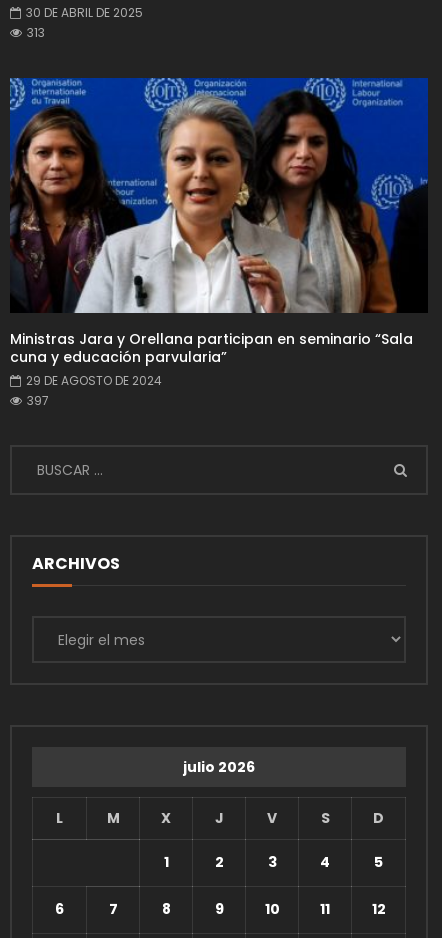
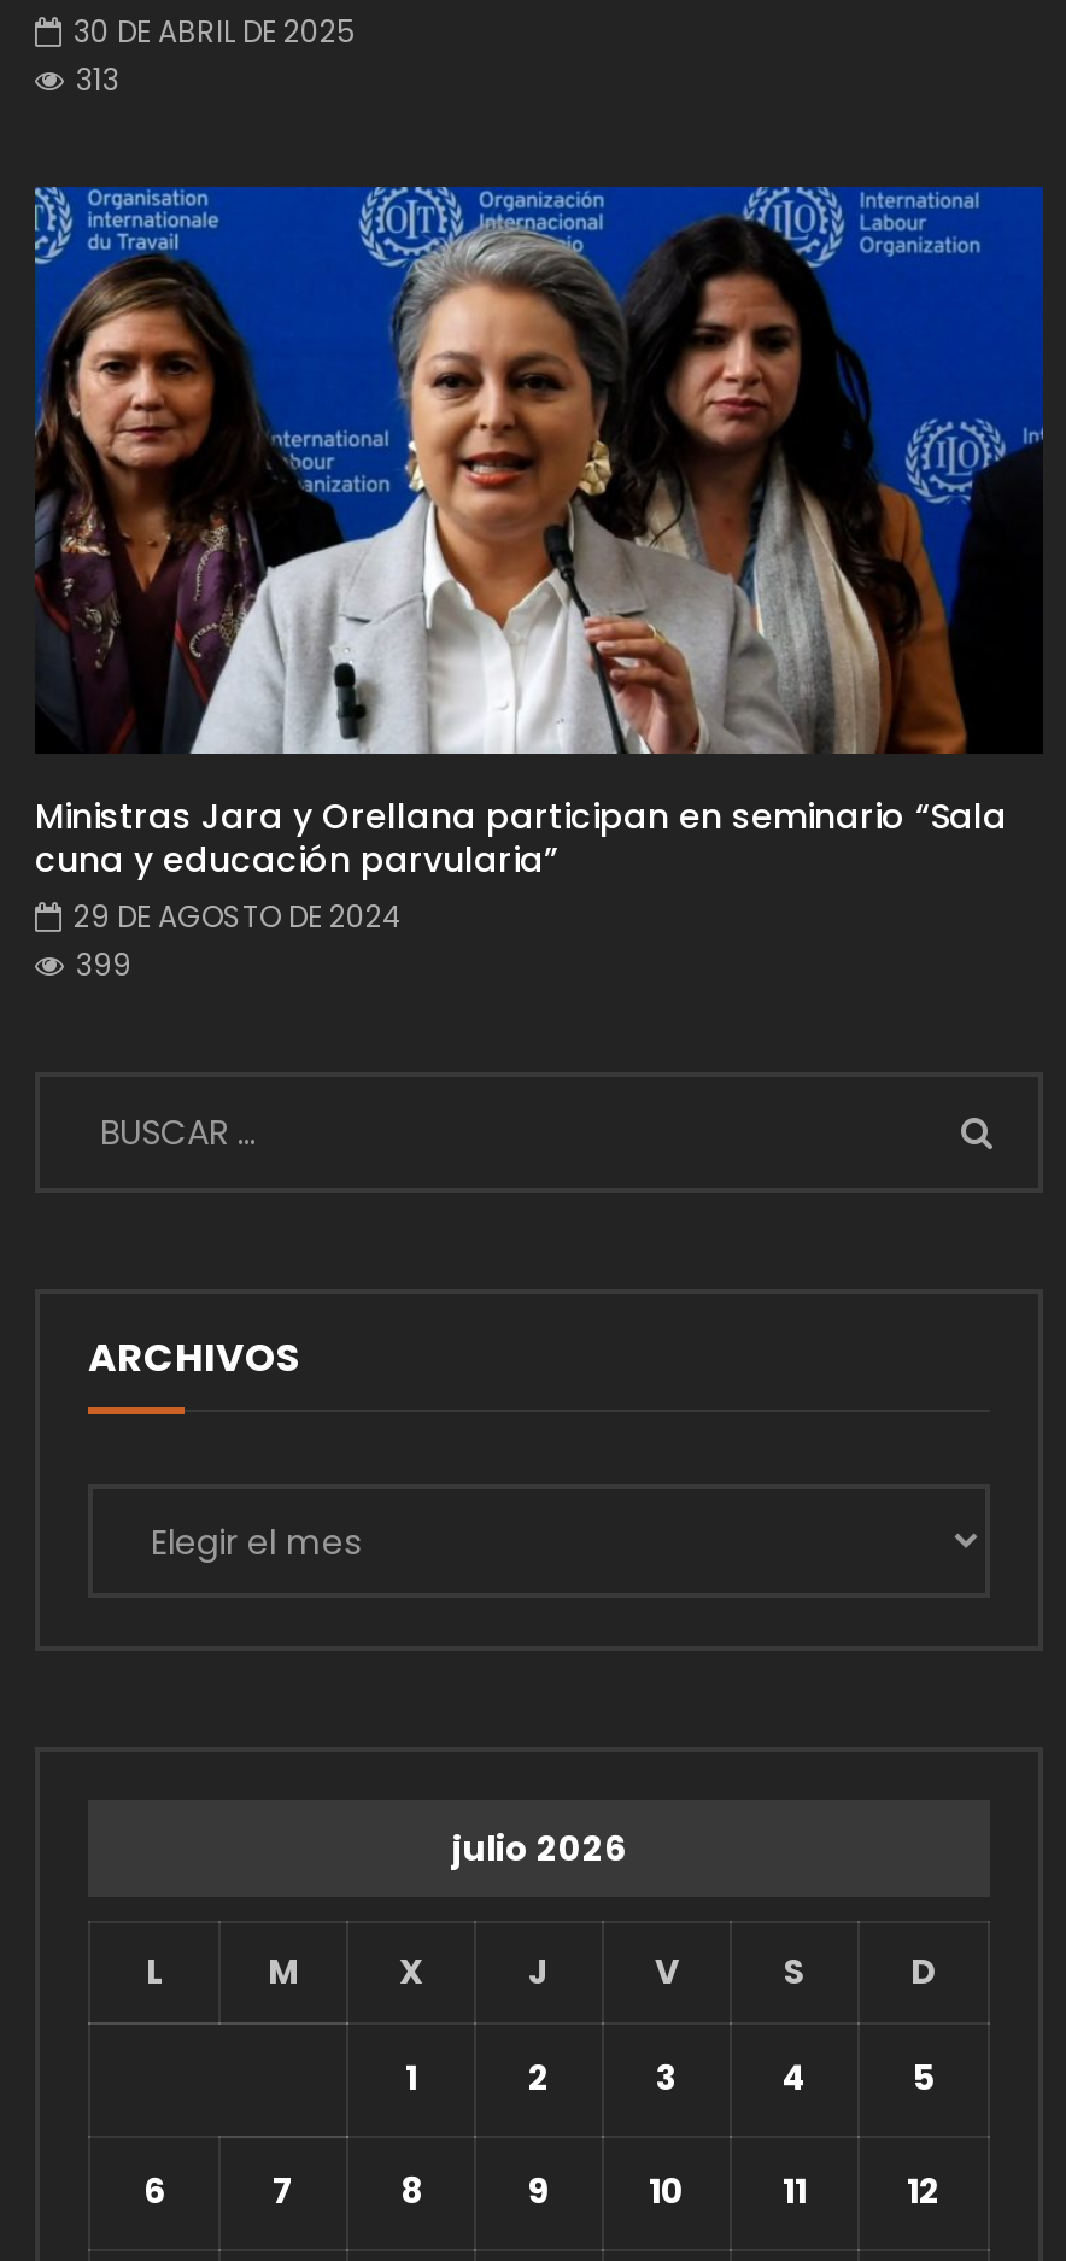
[27,392,49,409] 397 -> [76,944,131,985] 399

